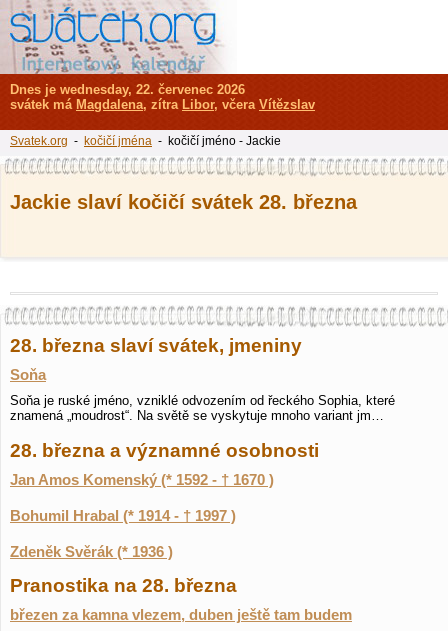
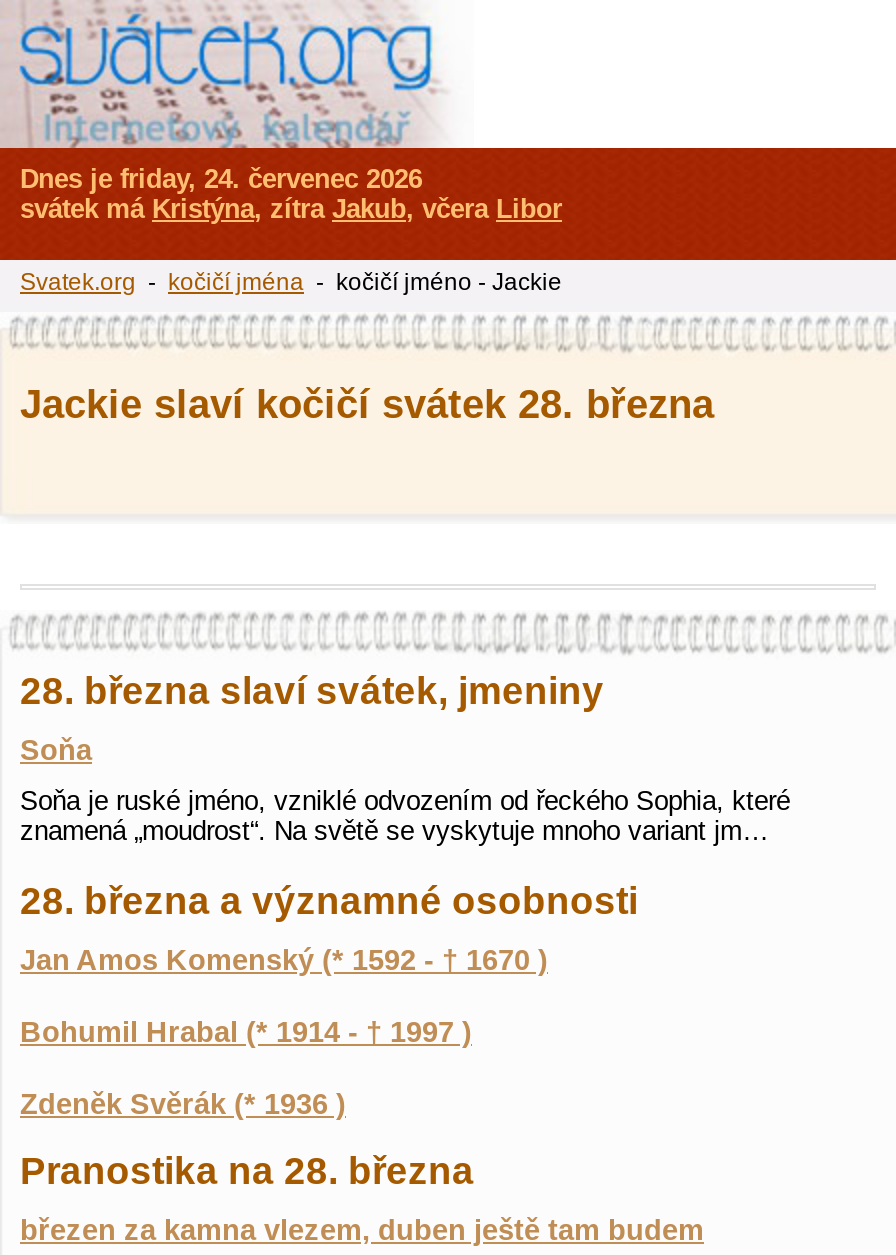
[10,82,245,97] Dnes je wednesday, 22. červenec 2026 -> [20,164,422,194] Dnes je friday, 24. červenec 2026
[10,97,315,112] svátek má Magdalena, zítra Libor, včera Vítězslav -> [20,194,562,224] svátek má Kristýna, zítra Jakub, včera Libor

